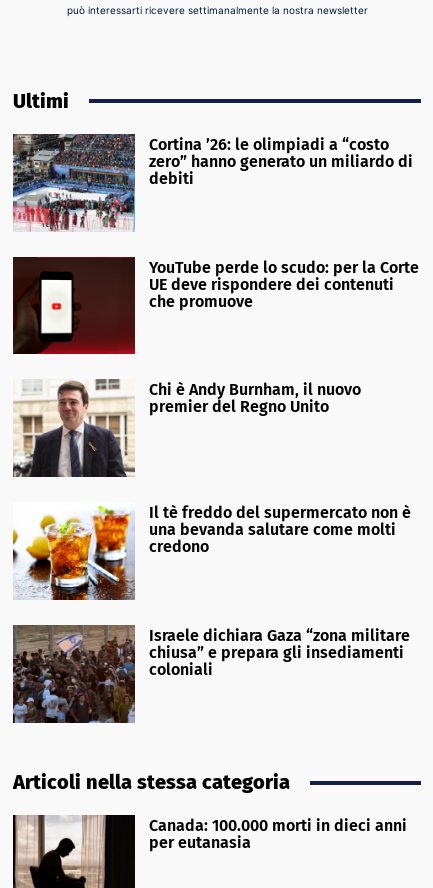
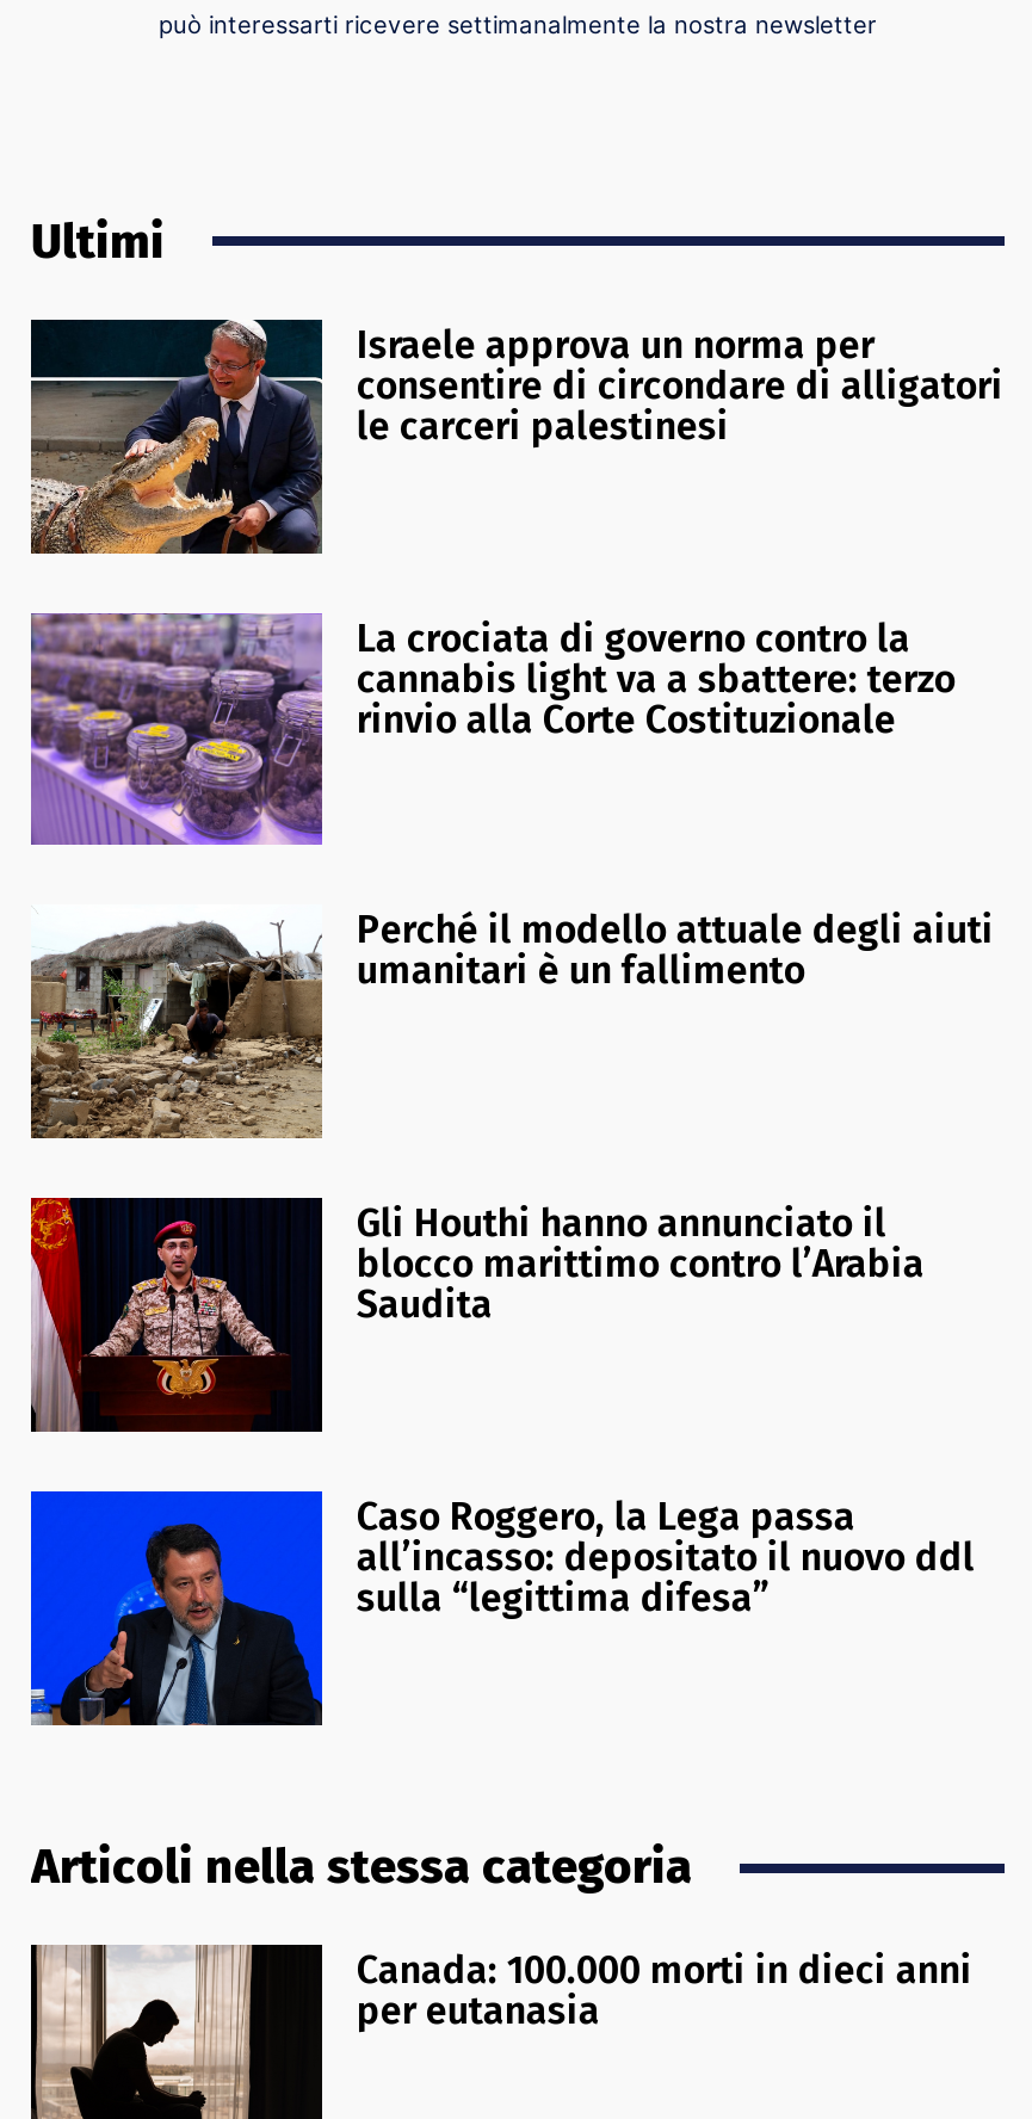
[12,133,413,232] [image] | Cortina ’26: le olimpiadi a “costo | zero” hanno generato un miliardo di | debiti -> [29,317,1003,556] [image] | Israele approva un norma per | consentire di circondare di alligatori | le carceri palestinesi
[12,256,419,355] [image] | YouTube perde lo scudo: per la Corte | UE deve rispondere dei contenuti | che promuove -> [29,611,955,847] [image] | La crociata di governo contro la | cannabis light va a sbattere: terzo | rinvio alla Corte Costituzionale
[13,378,361,478] [image] | Chi è Andy Burnham, il nuovo | premier del Regno Unito -> [29,904,994,1141] [image] | Perché il modello attuale degli aiuti | umanitari è un fallimento
[12,502,411,601] [image] | Il tè freddo del supermercato non è | una bevanda salutare come molti | credono -> [29,1196,924,1434] [image] | Gli Houthi hanno annunciato il | blocco marittimo contro l’Arabia | Saudita
[12,624,410,724] [image] | Israele dichiara Gaza “zona militare | chiusa” e prepara gli insediamenti | coloniali -> [29,1489,974,1728] [image] | Caso Roggero, la Lega passa | all’incasso: depositato il nuovo ddl | sulla “legittima difesa”

